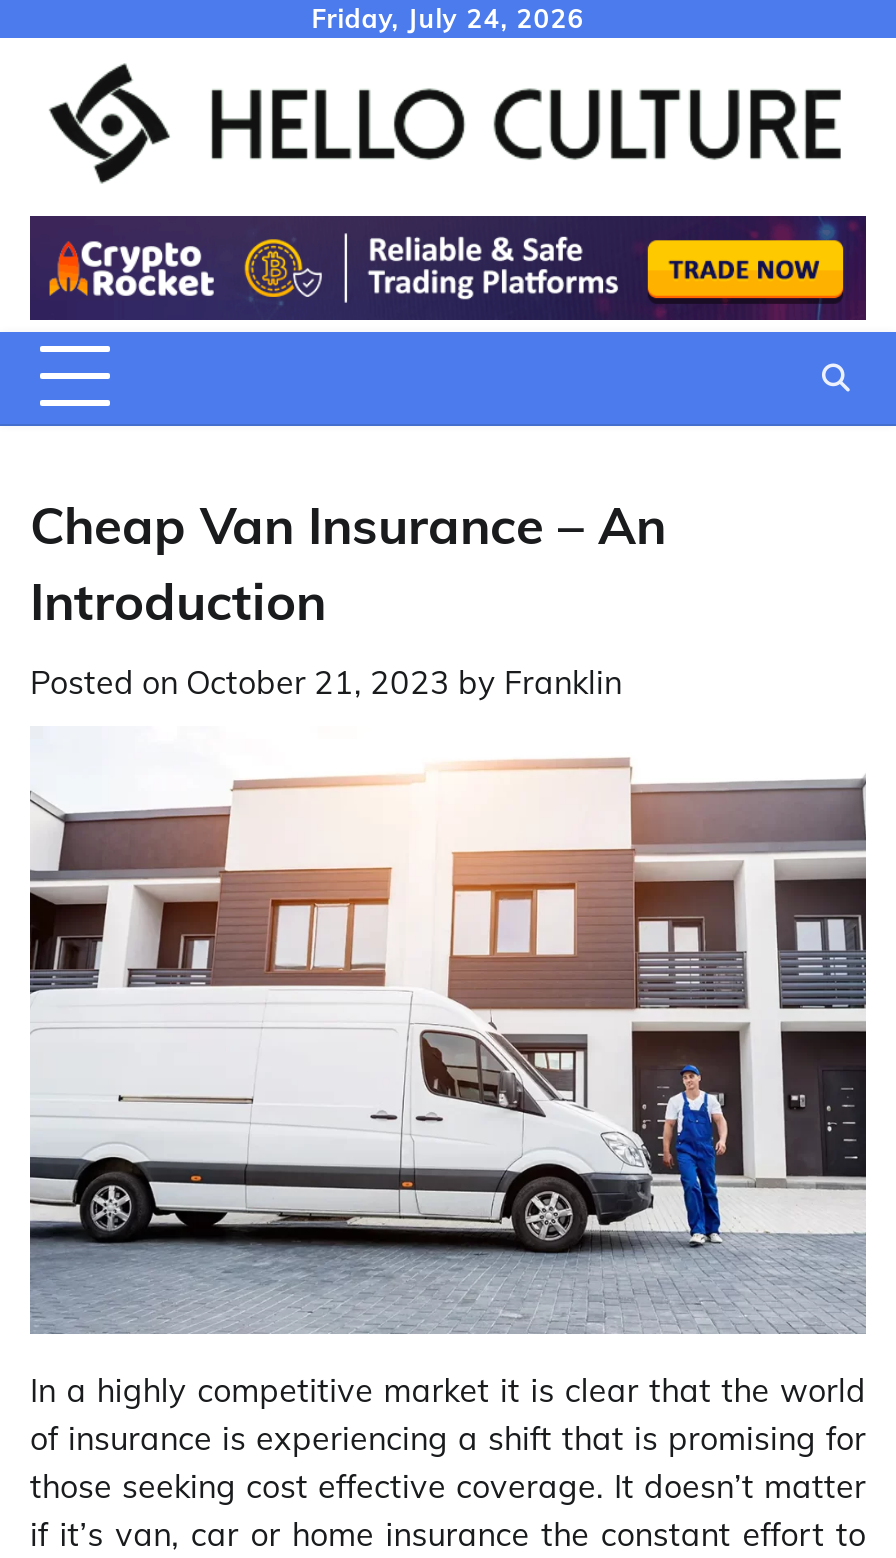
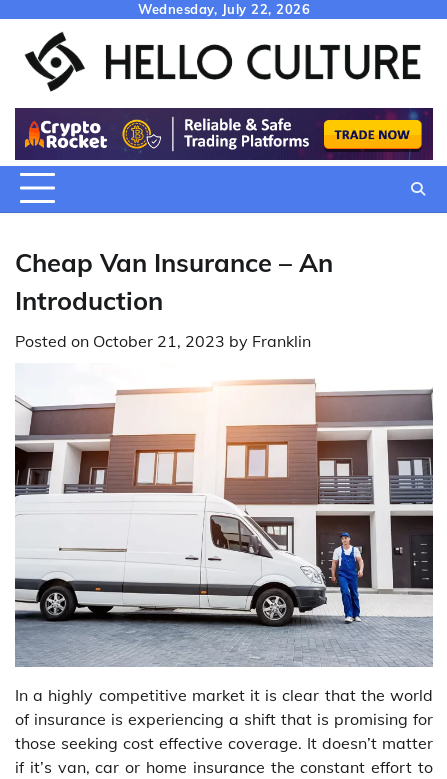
[312,2,584,34] Friday, July 24, 2026 -> [138,1,310,17] Wednesday, July 22, 2026

